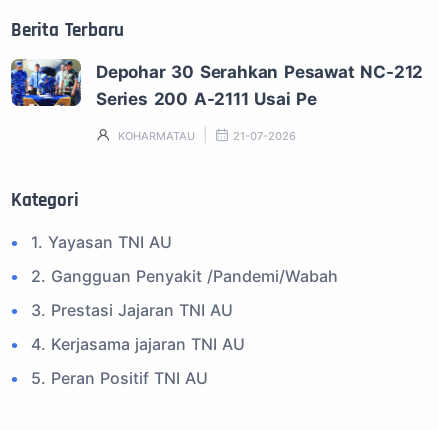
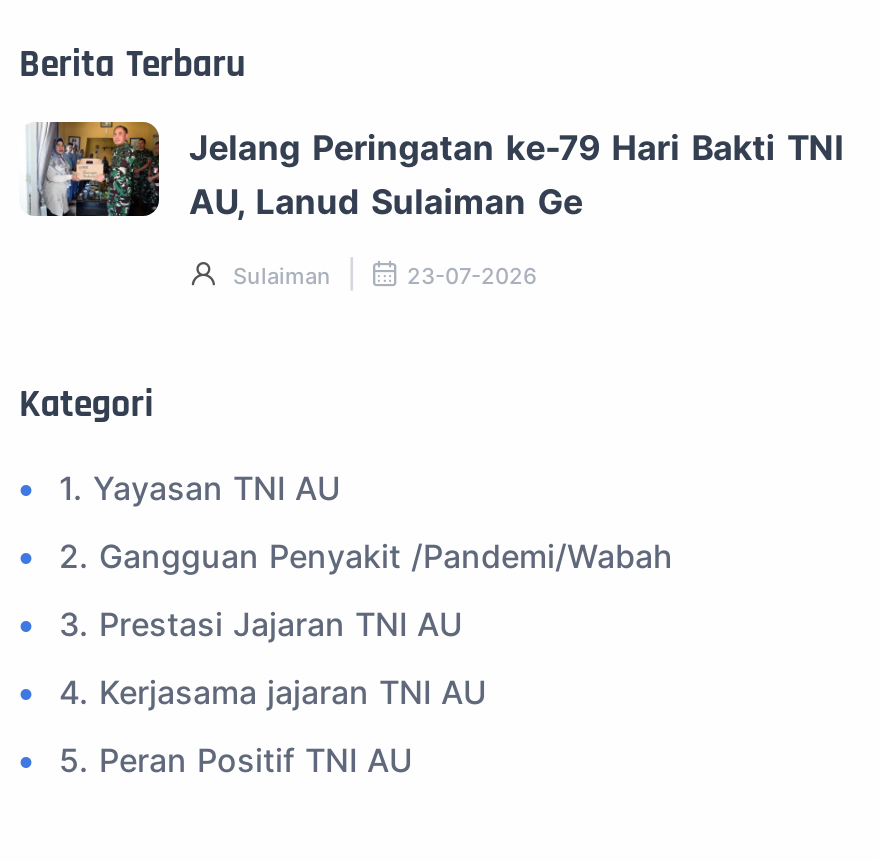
[10,58,423,109] [image] | Depohar 30 Serahkan Pesawat NC-212 | Series 200 A-2111 Usai Pe -> [19,120,844,222] [image] | Jelang Peringatan ke-79 Hari Bakti TNI | AU, Lanud Sulaiman Ge
[114,129,296,143] KOHARMATAU | 21-07-2026 -> [225,262,537,290] Sulaiman | 23-07-2026

